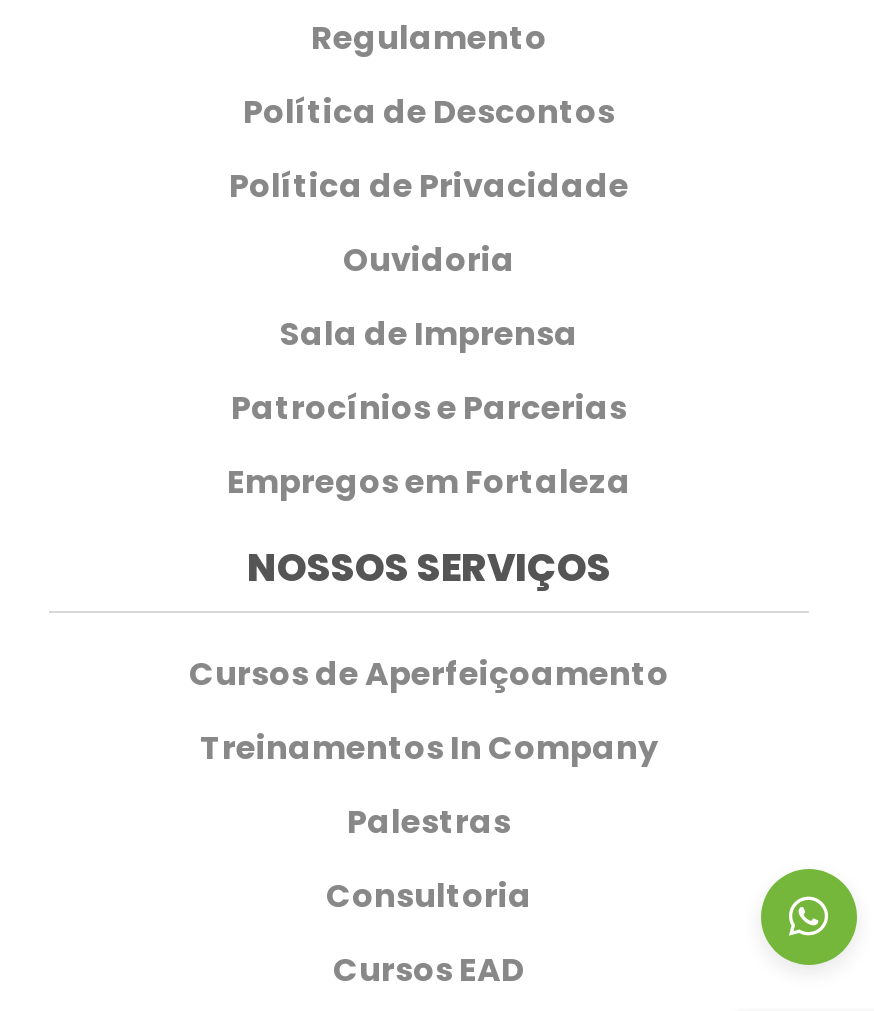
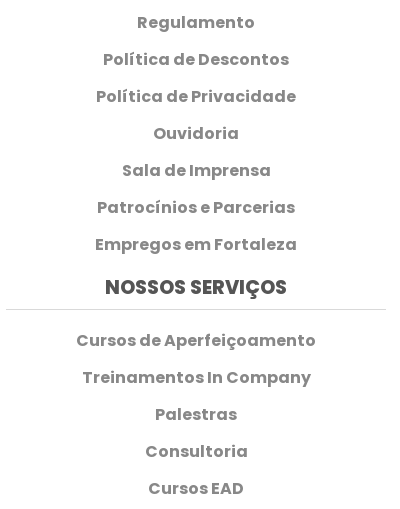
[757,867,861,969] [image] -> none

